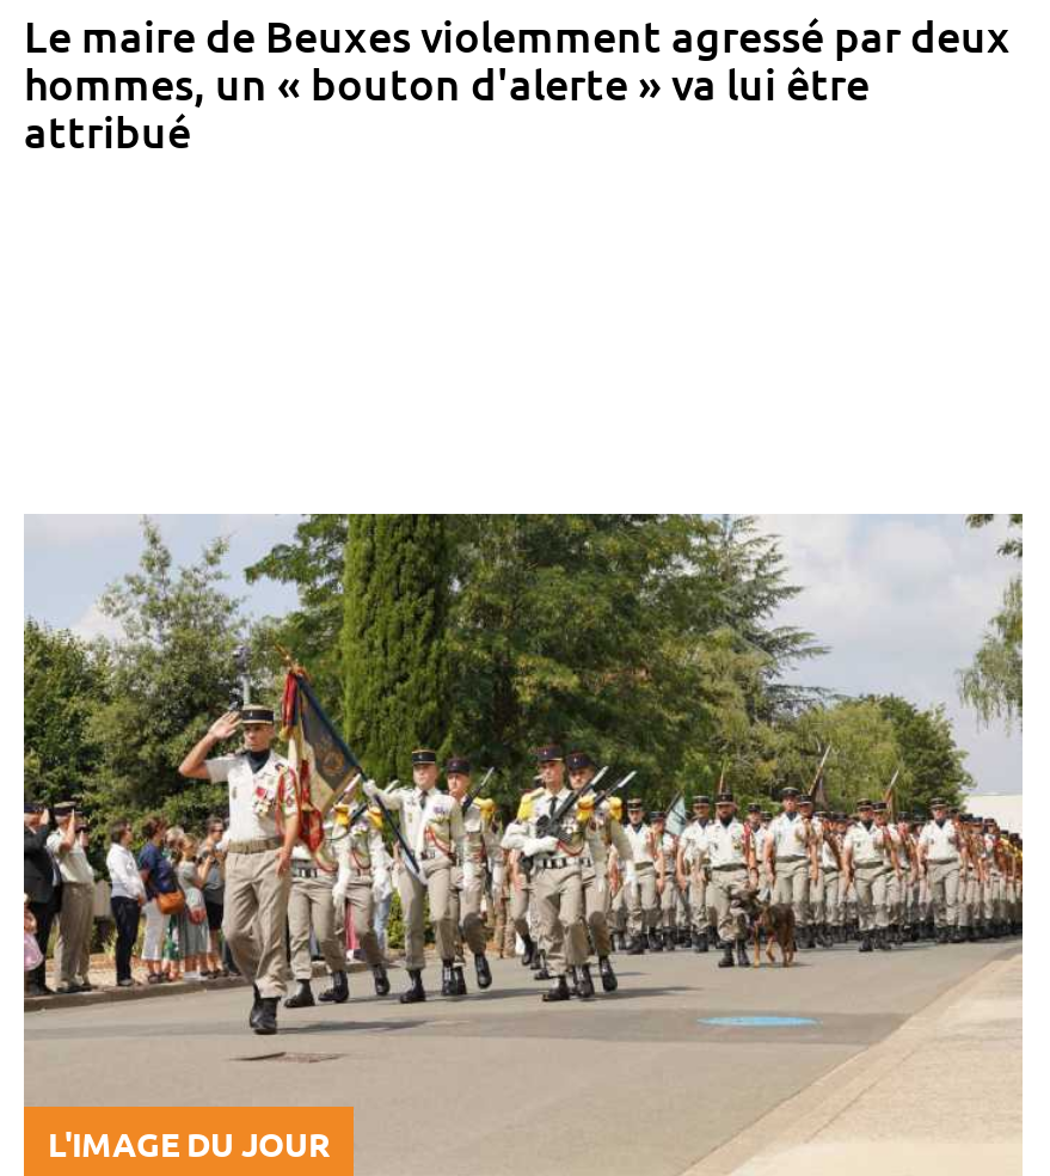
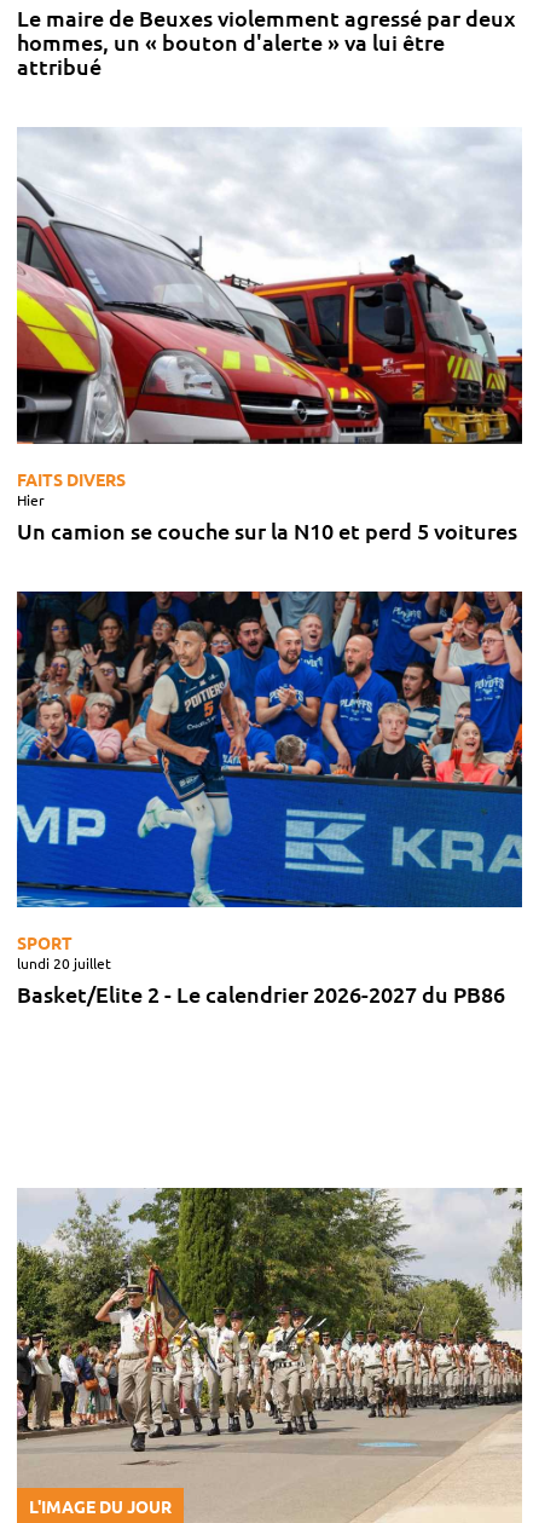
none -> [16,127,523,544] [image] | FAITS DIVERS | Hier | Un camion se couche sur la N10 et perd 5 voitures
none -> [16,590,523,1008] [image] | SPORT | lundi 20 juillet | Basket/Elite 2 - Le calendrier 2026-2027 du PB86

